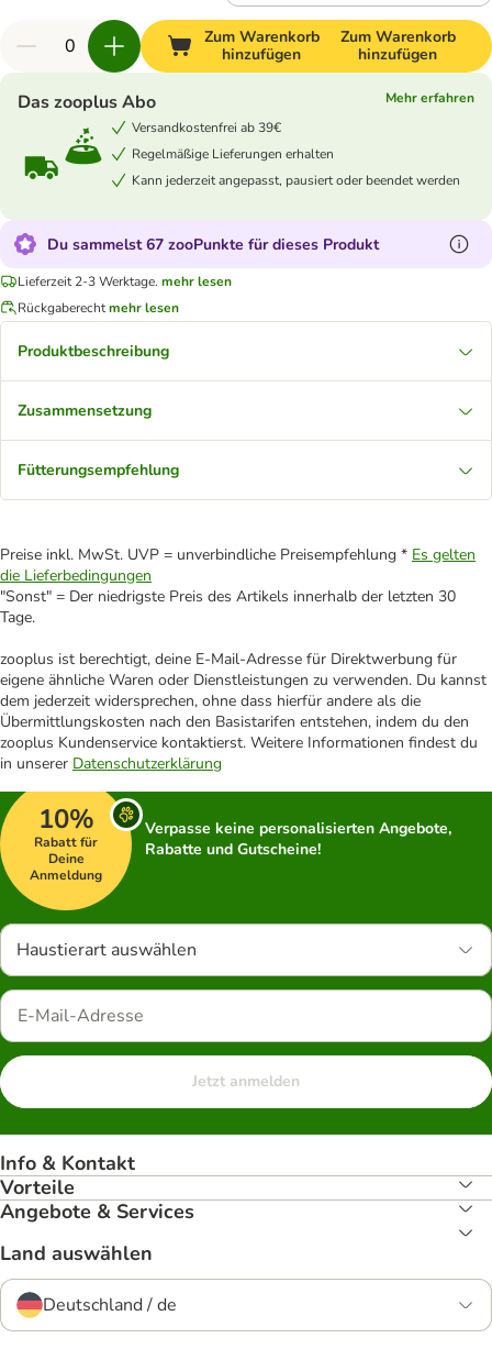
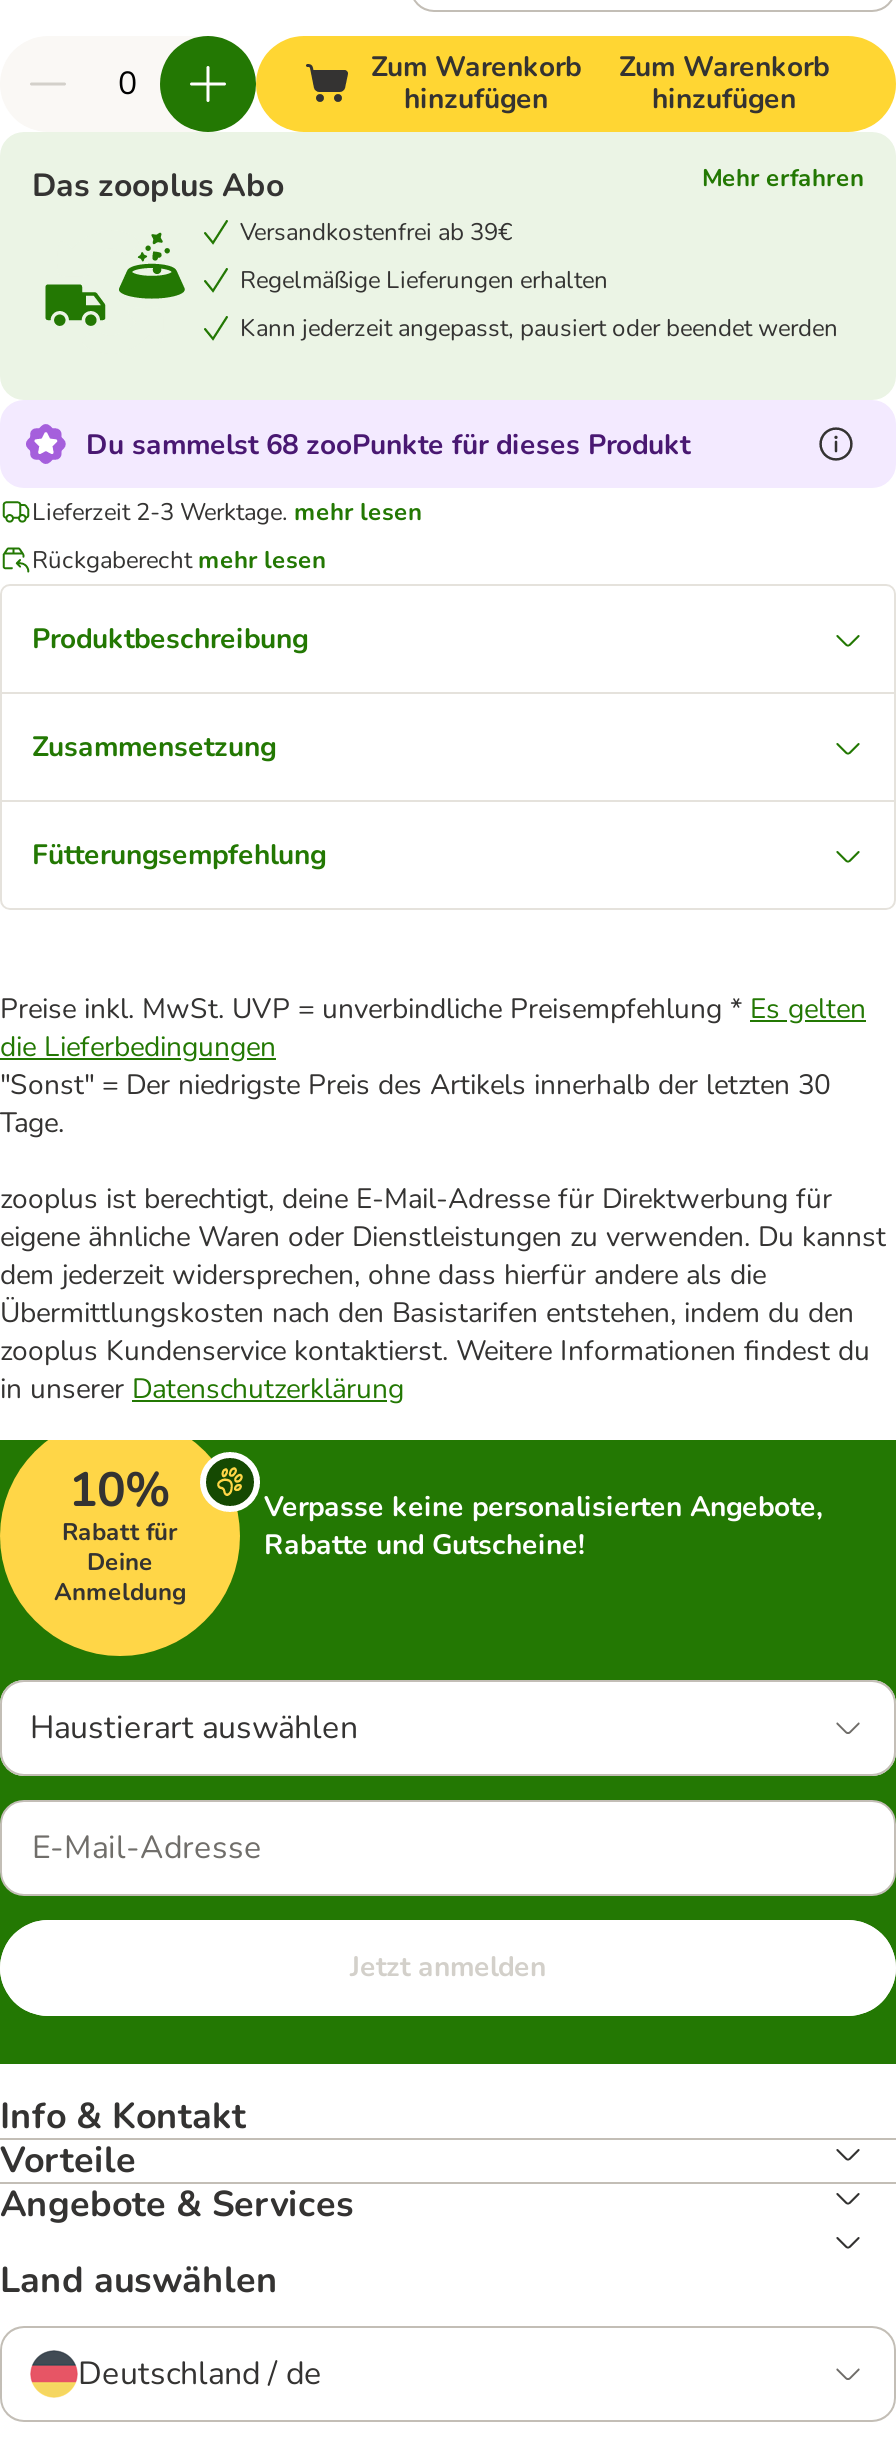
[47,234,379,255] Du sammelst 67 zooPunkte für dieses Produkt -> [86,425,690,463] Du sammelst 68 zooPunkte für dieses Produkt

